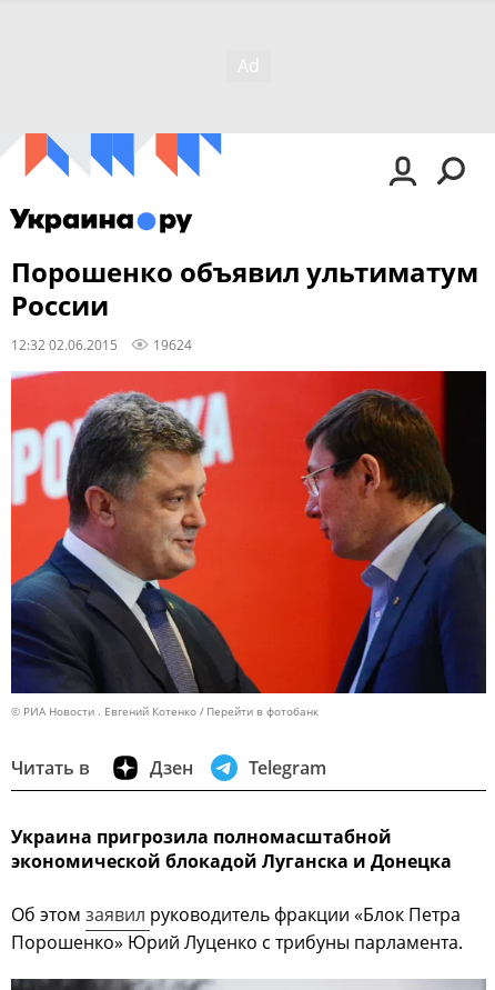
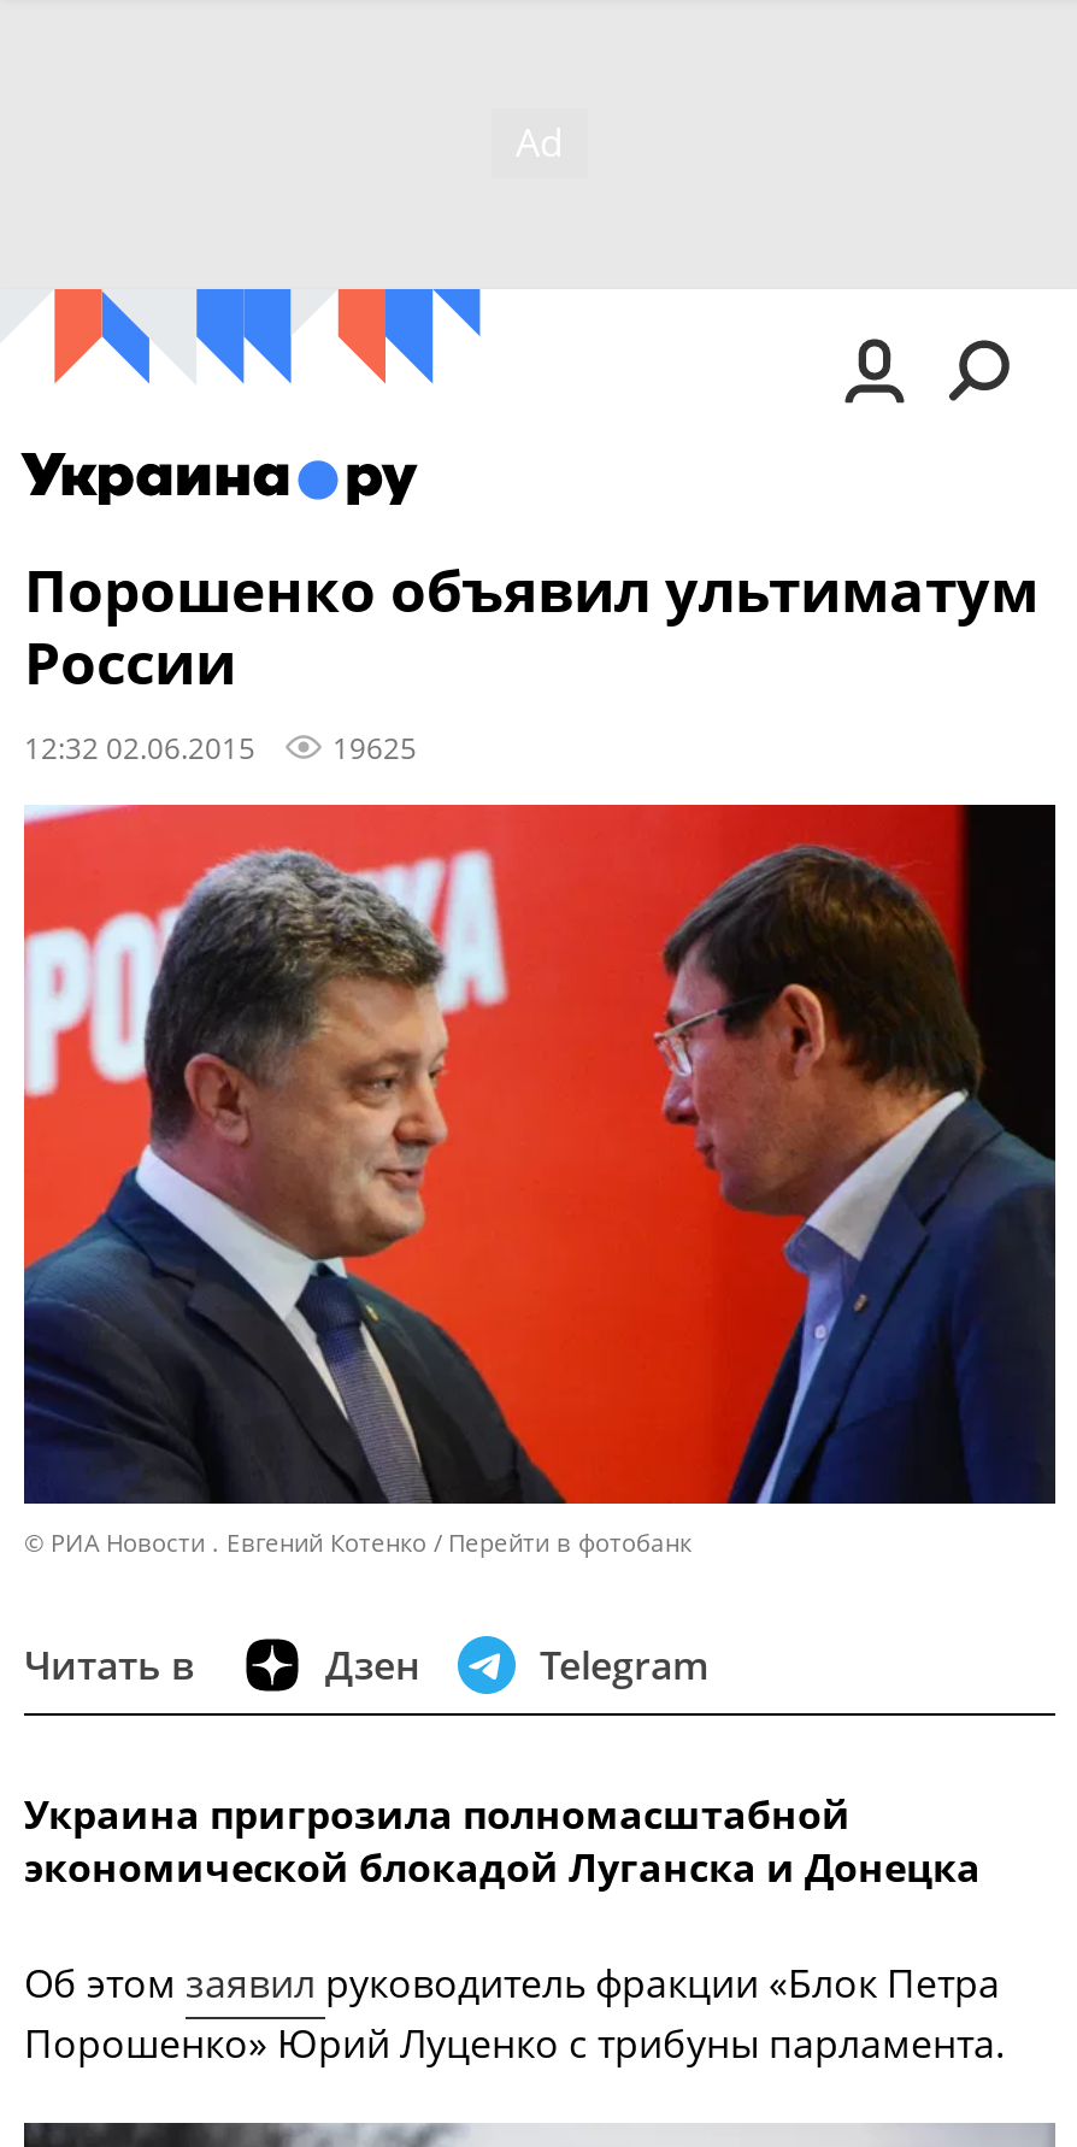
[11,336,192,353] 12:32 02.06.2015 19624 -> [24,728,417,766] 12:32 02.06.2015 19625

